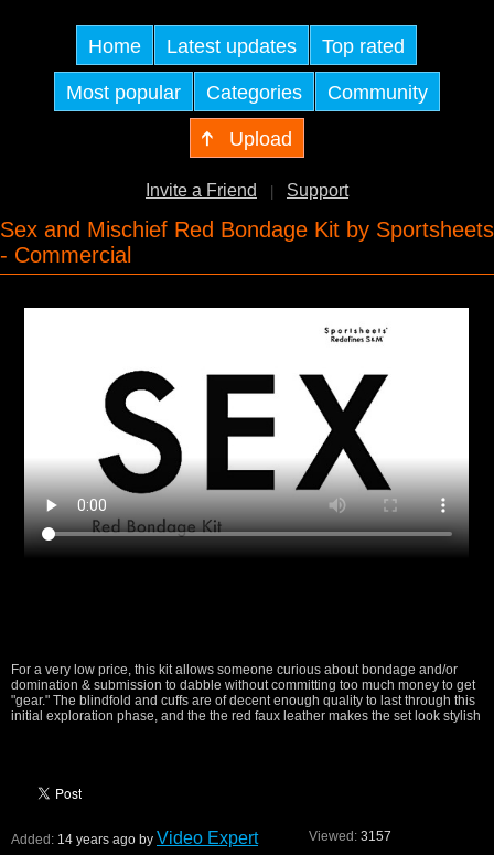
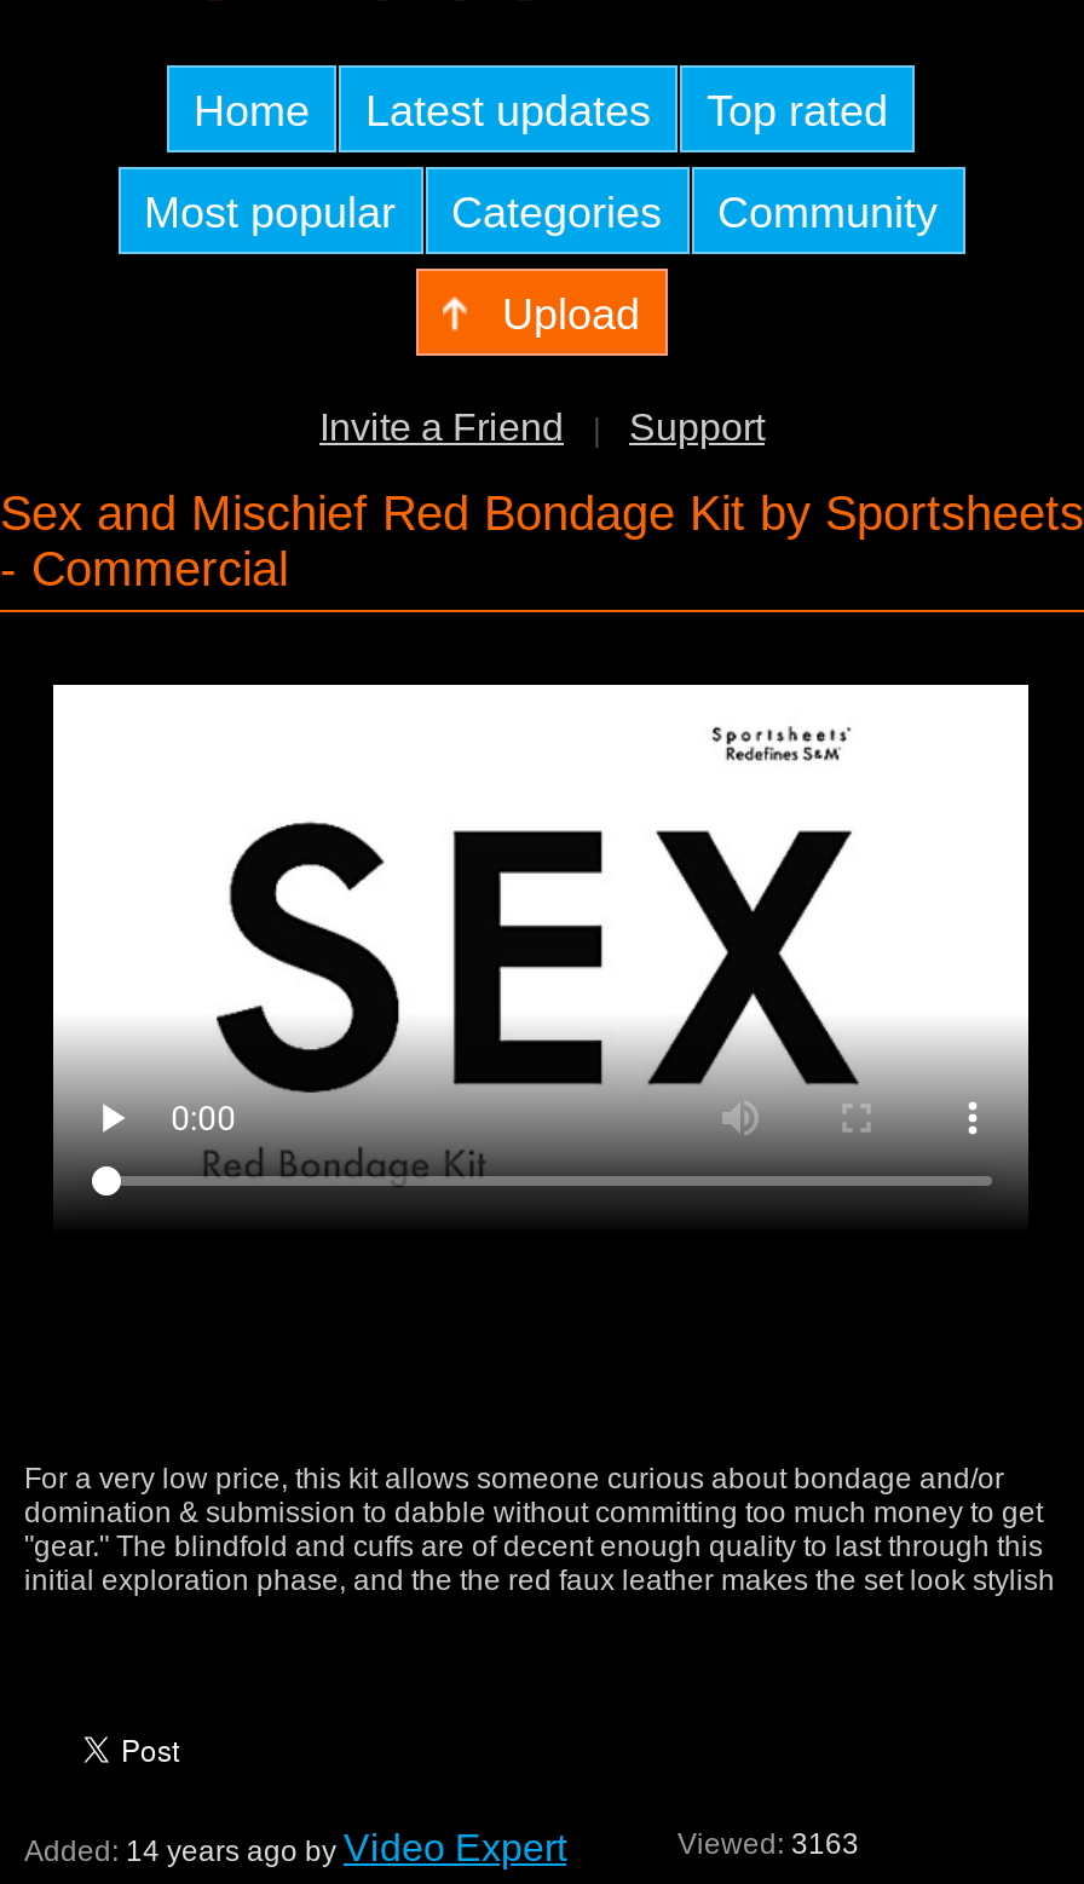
[309,829,391,844] Viewed: 3157 -> [677,1827,859,1861] Viewed: 3163

